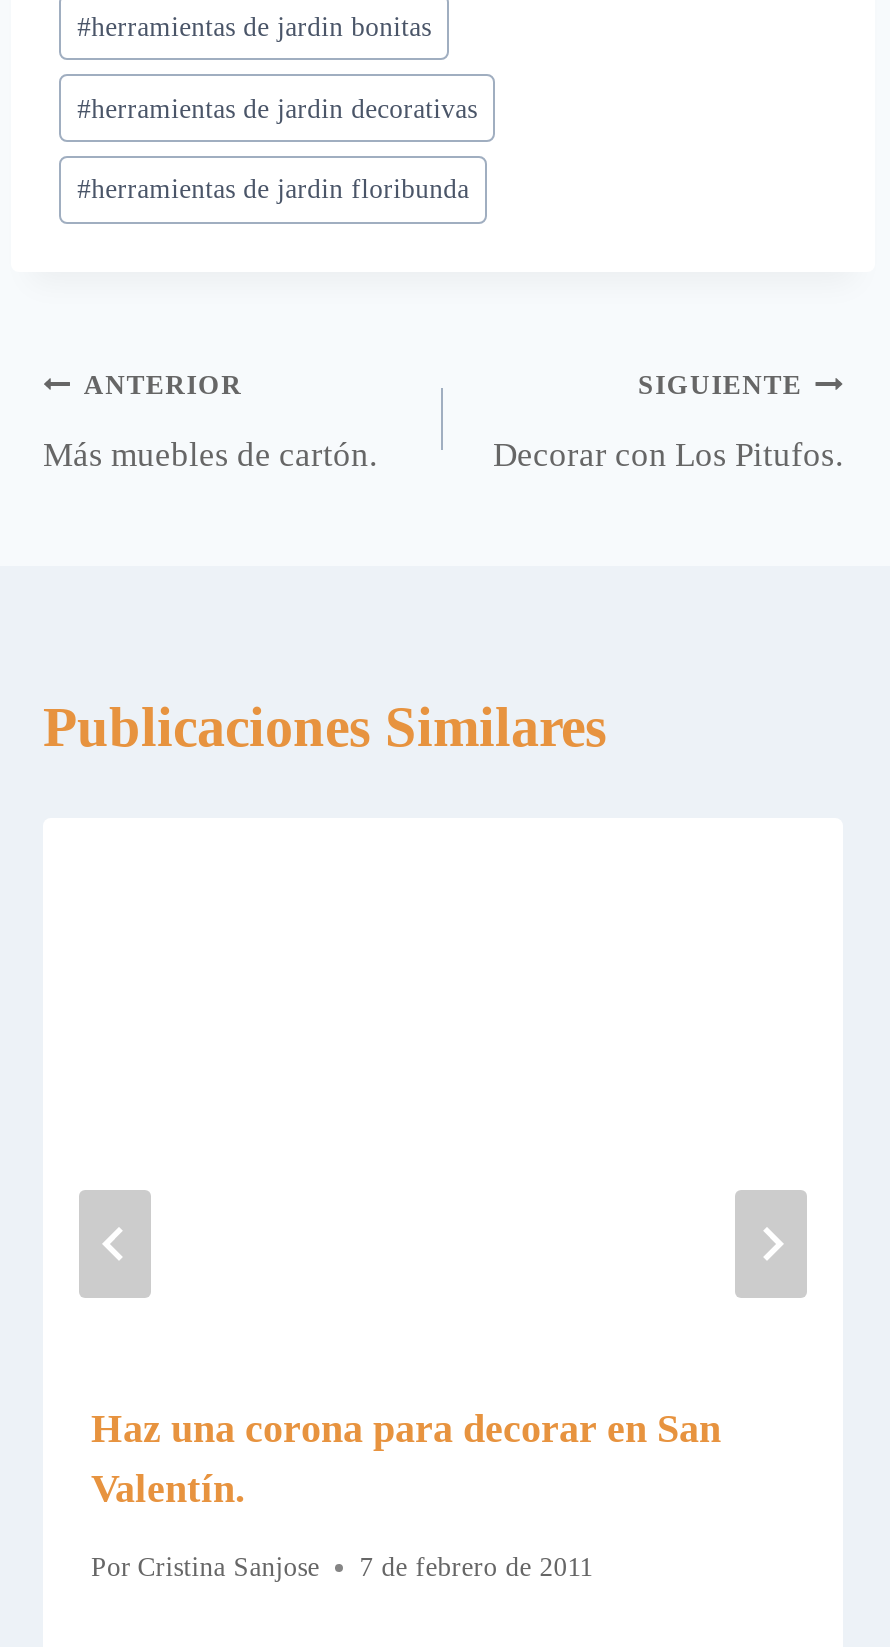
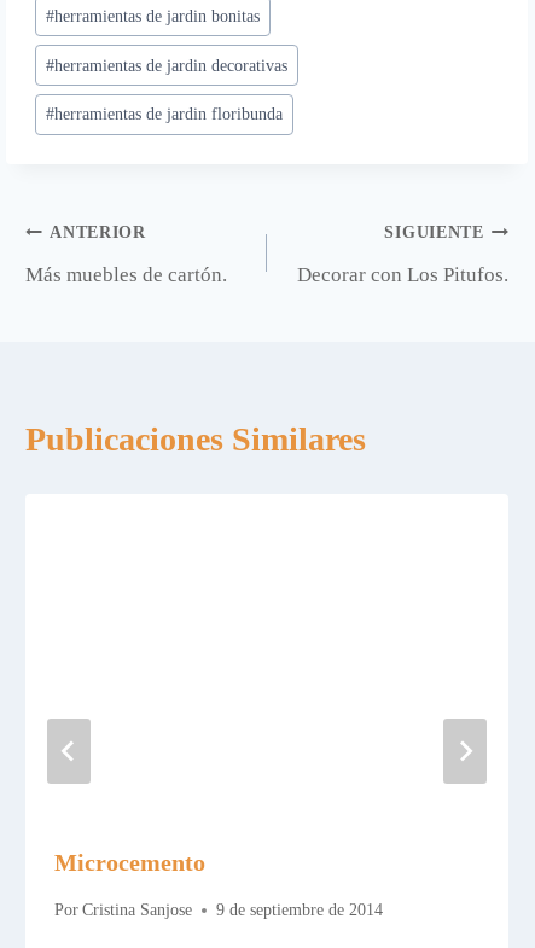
[91,1407,721,1511] Haz una corona para decorar en San | Valentín. -> [54,850,205,876] Microcemento
[359,1552,593,1582] 7 de febrero de 2011 -> [216,901,383,919] 9 de septiembre de 2014

